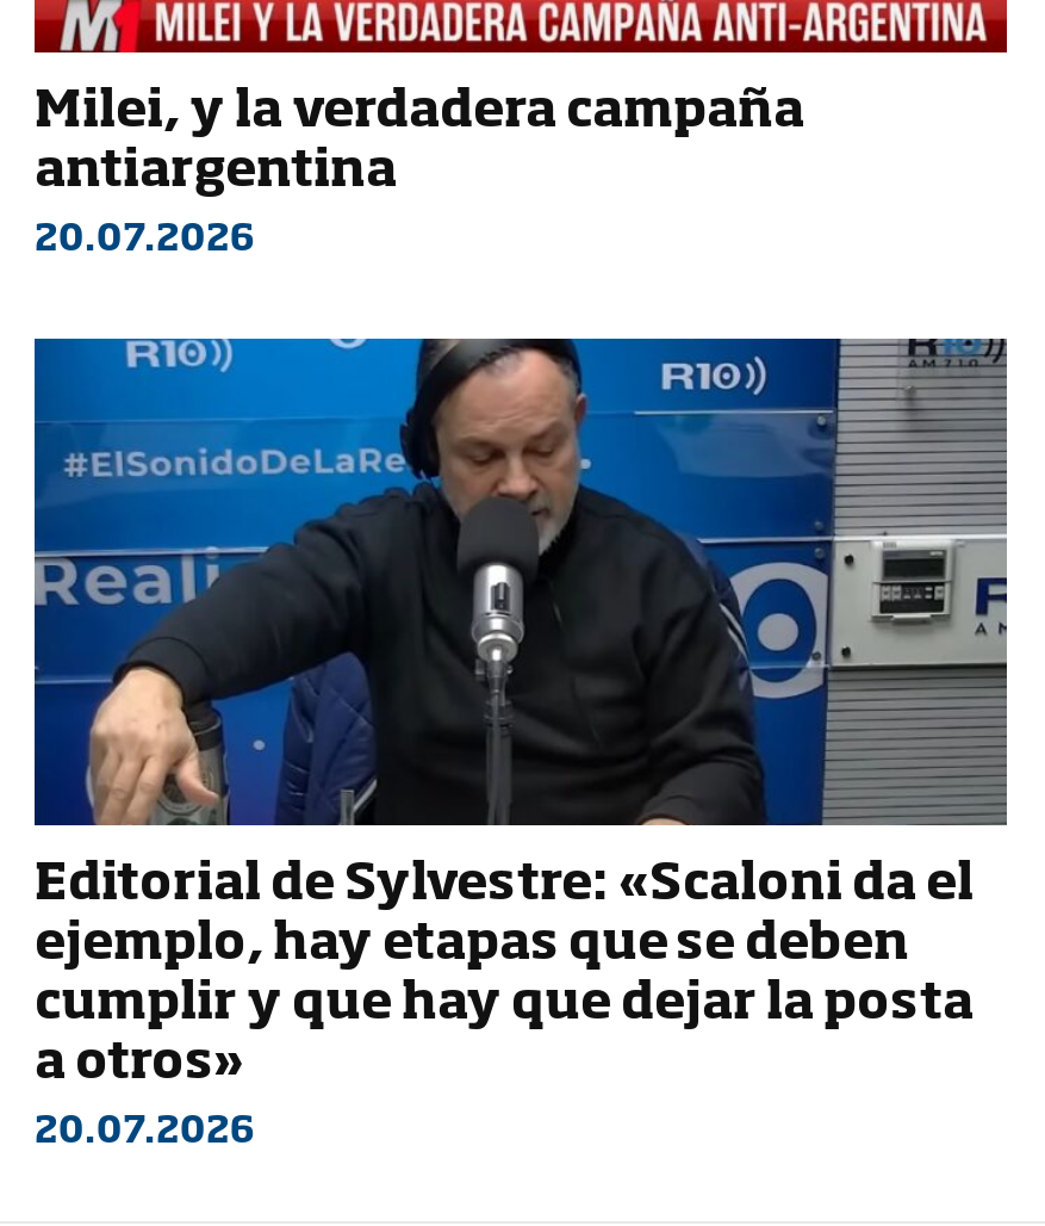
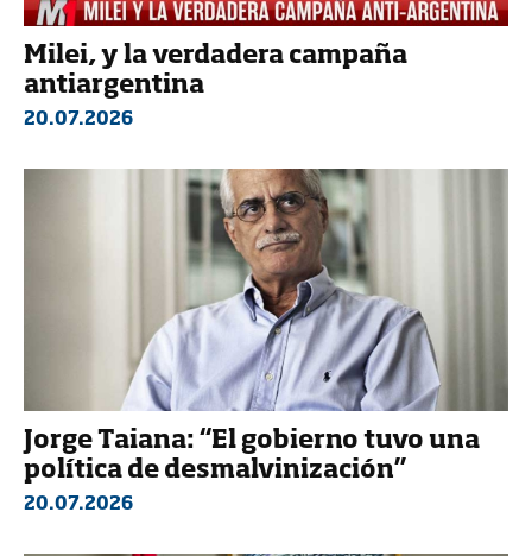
[32,336,1007,828] [image] -> [23,168,508,360] [image]
[35,861,974,1090] Editorial de Sylvestre: «Scaloni da el | ejemplo, hay etapas que se deben | cumplir y que hay que dejar la posta | a otros» -> [24,429,480,483] Jorge Taiana: “El gobierno tuvo una | política de desmalvinización”

